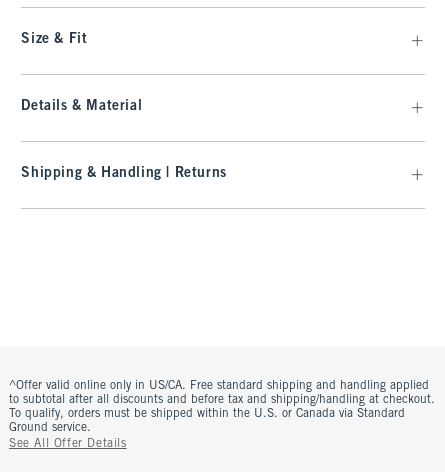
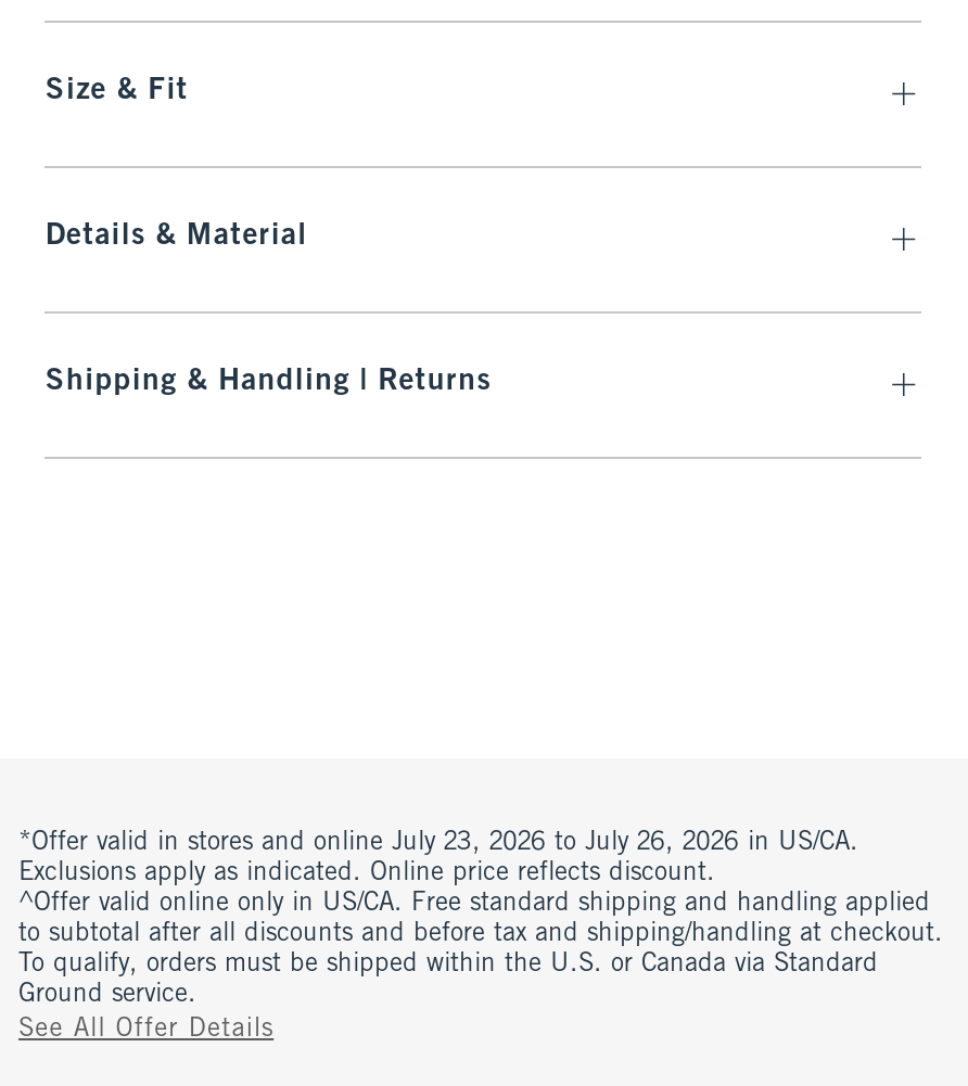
none -> [18,830,858,886] *Offer valid in stores and online July 23, 2026 to July 26, 2026 in US/CA. | Exclusions apply as indicated. Online price reflects discount.

